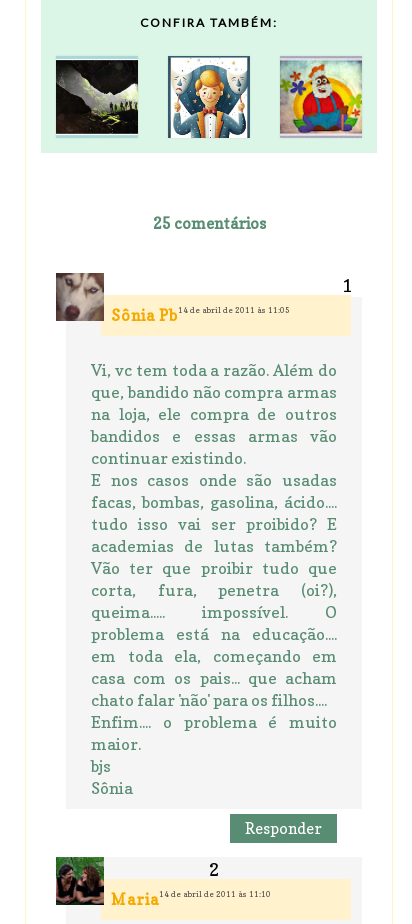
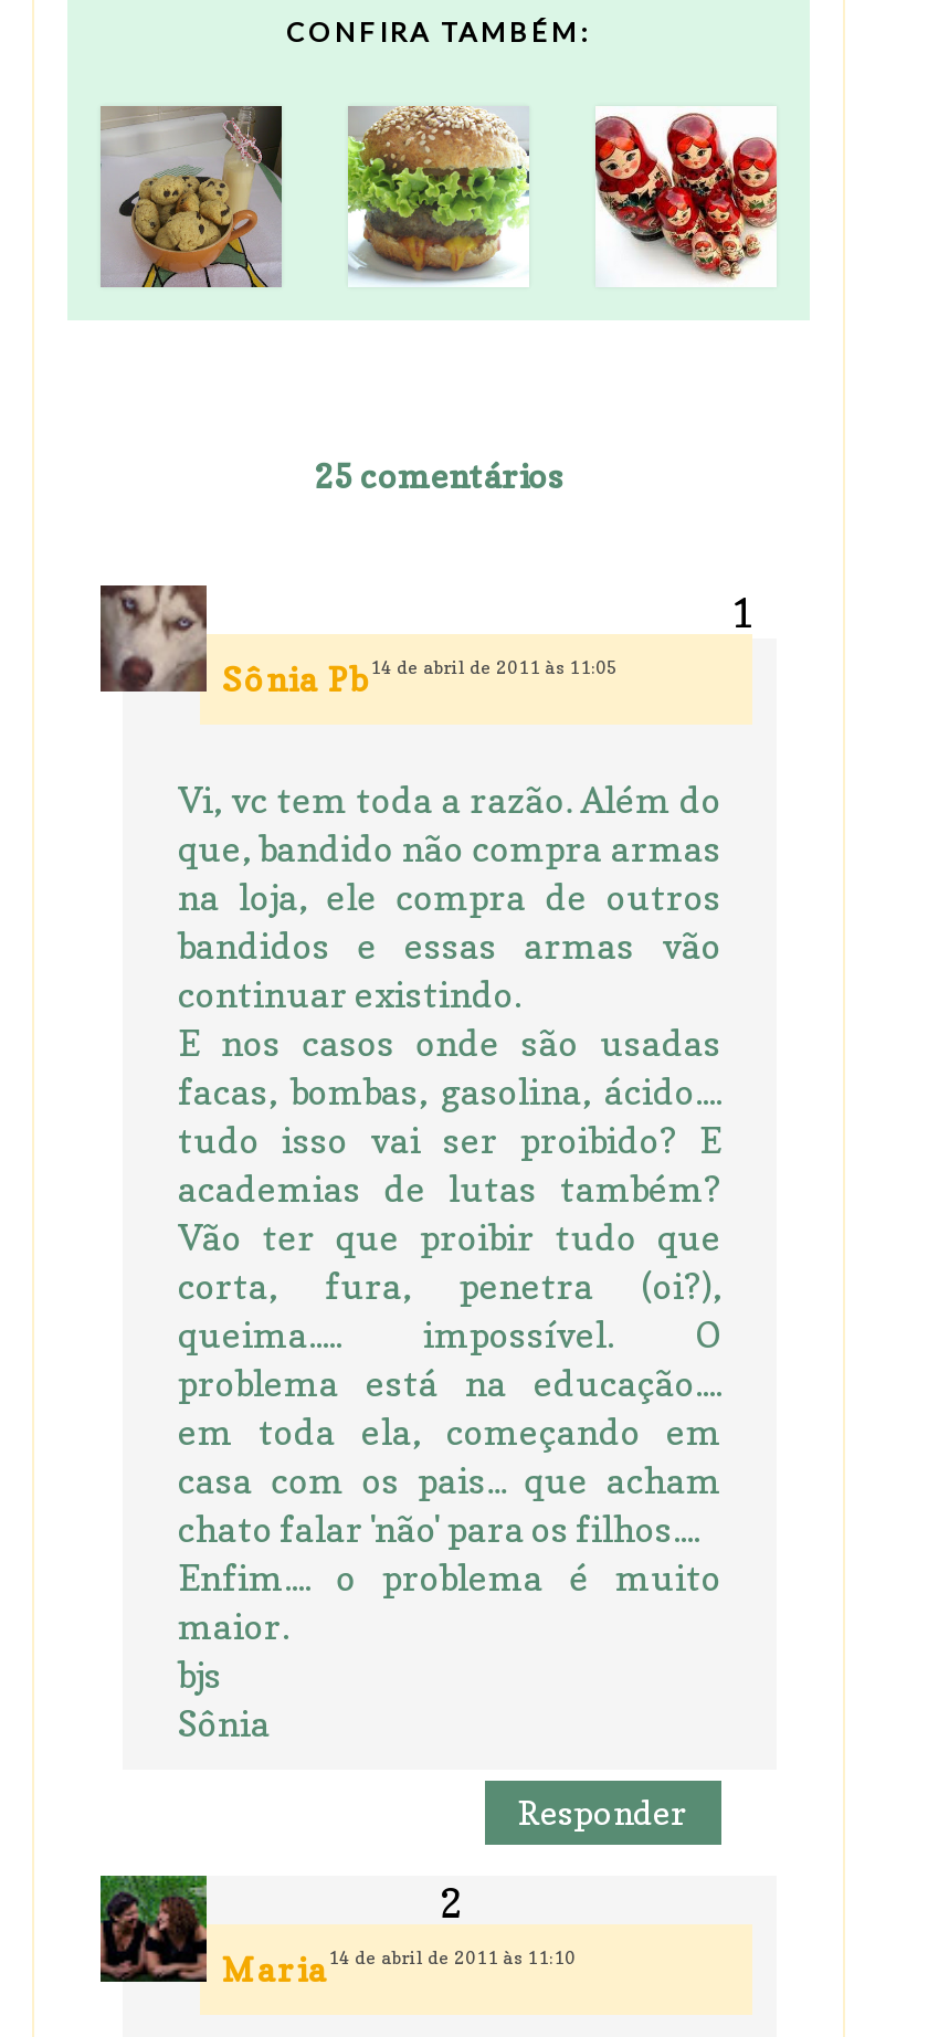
[55,56,139,138] [image] -> [101,104,284,289] [image]
[167,55,251,139] [image] -> [346,104,529,287] [image]
[279,56,363,138] [image] -> [593,106,779,287] [image]

